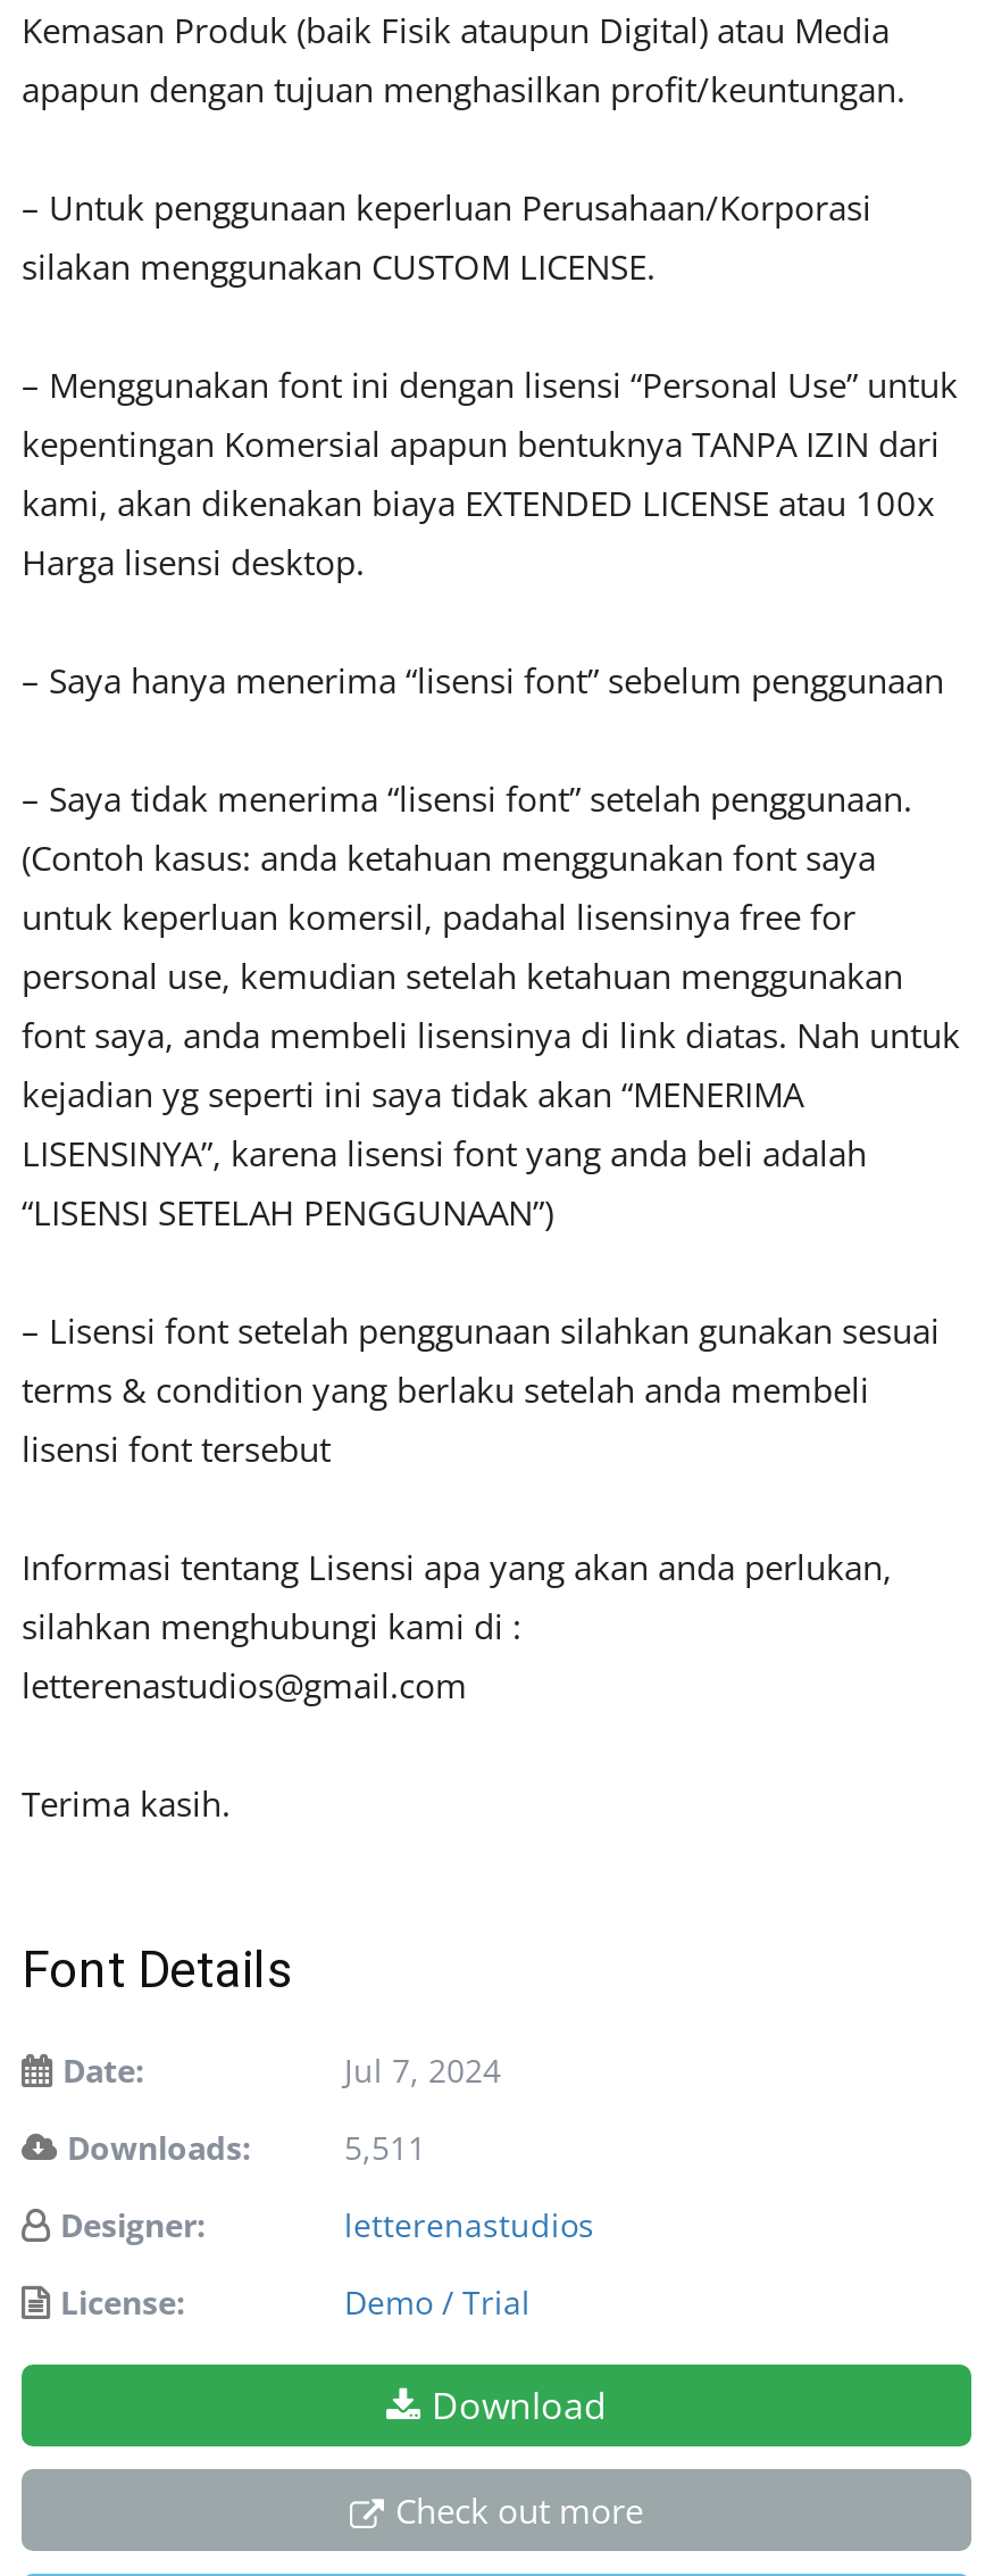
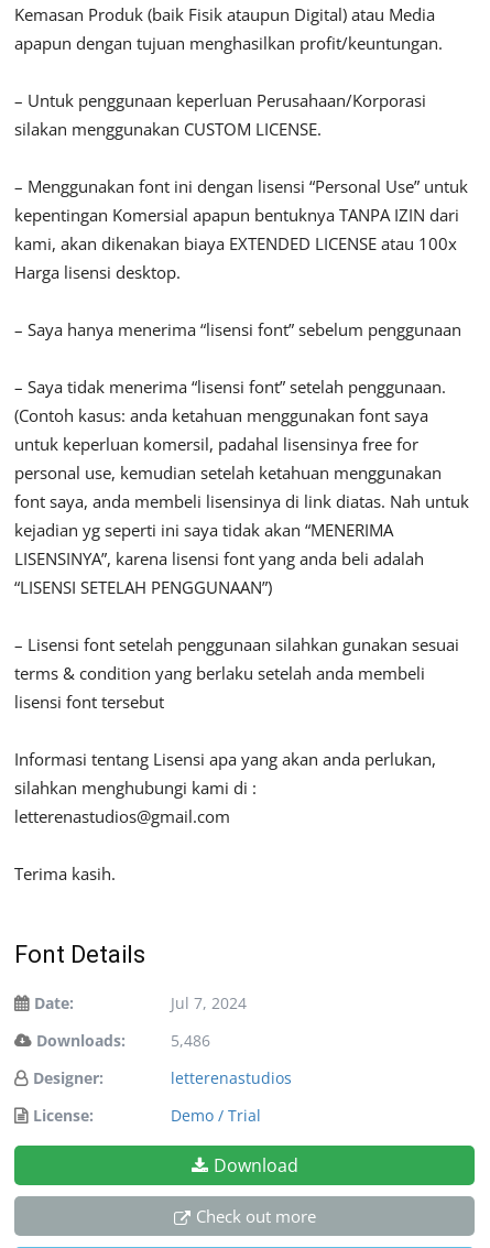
[344,2126,426,2169] 5,511 -> [171,1030,210,1051] 5,486

